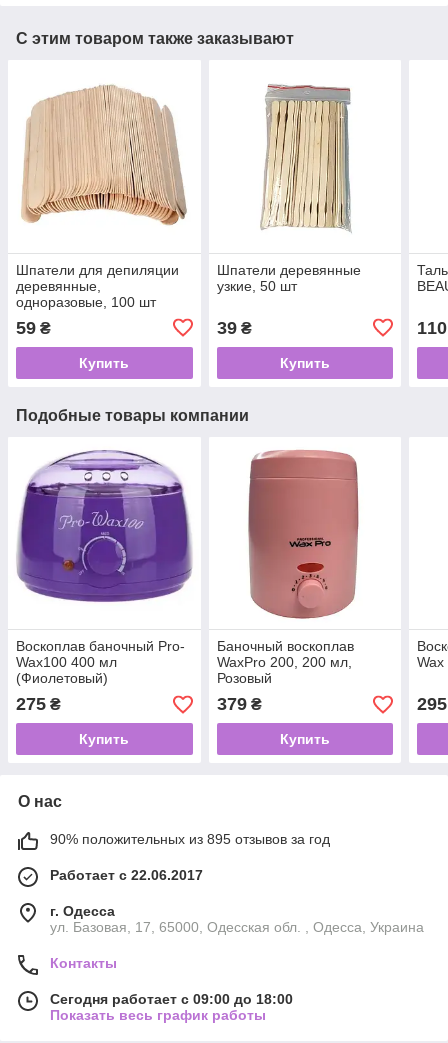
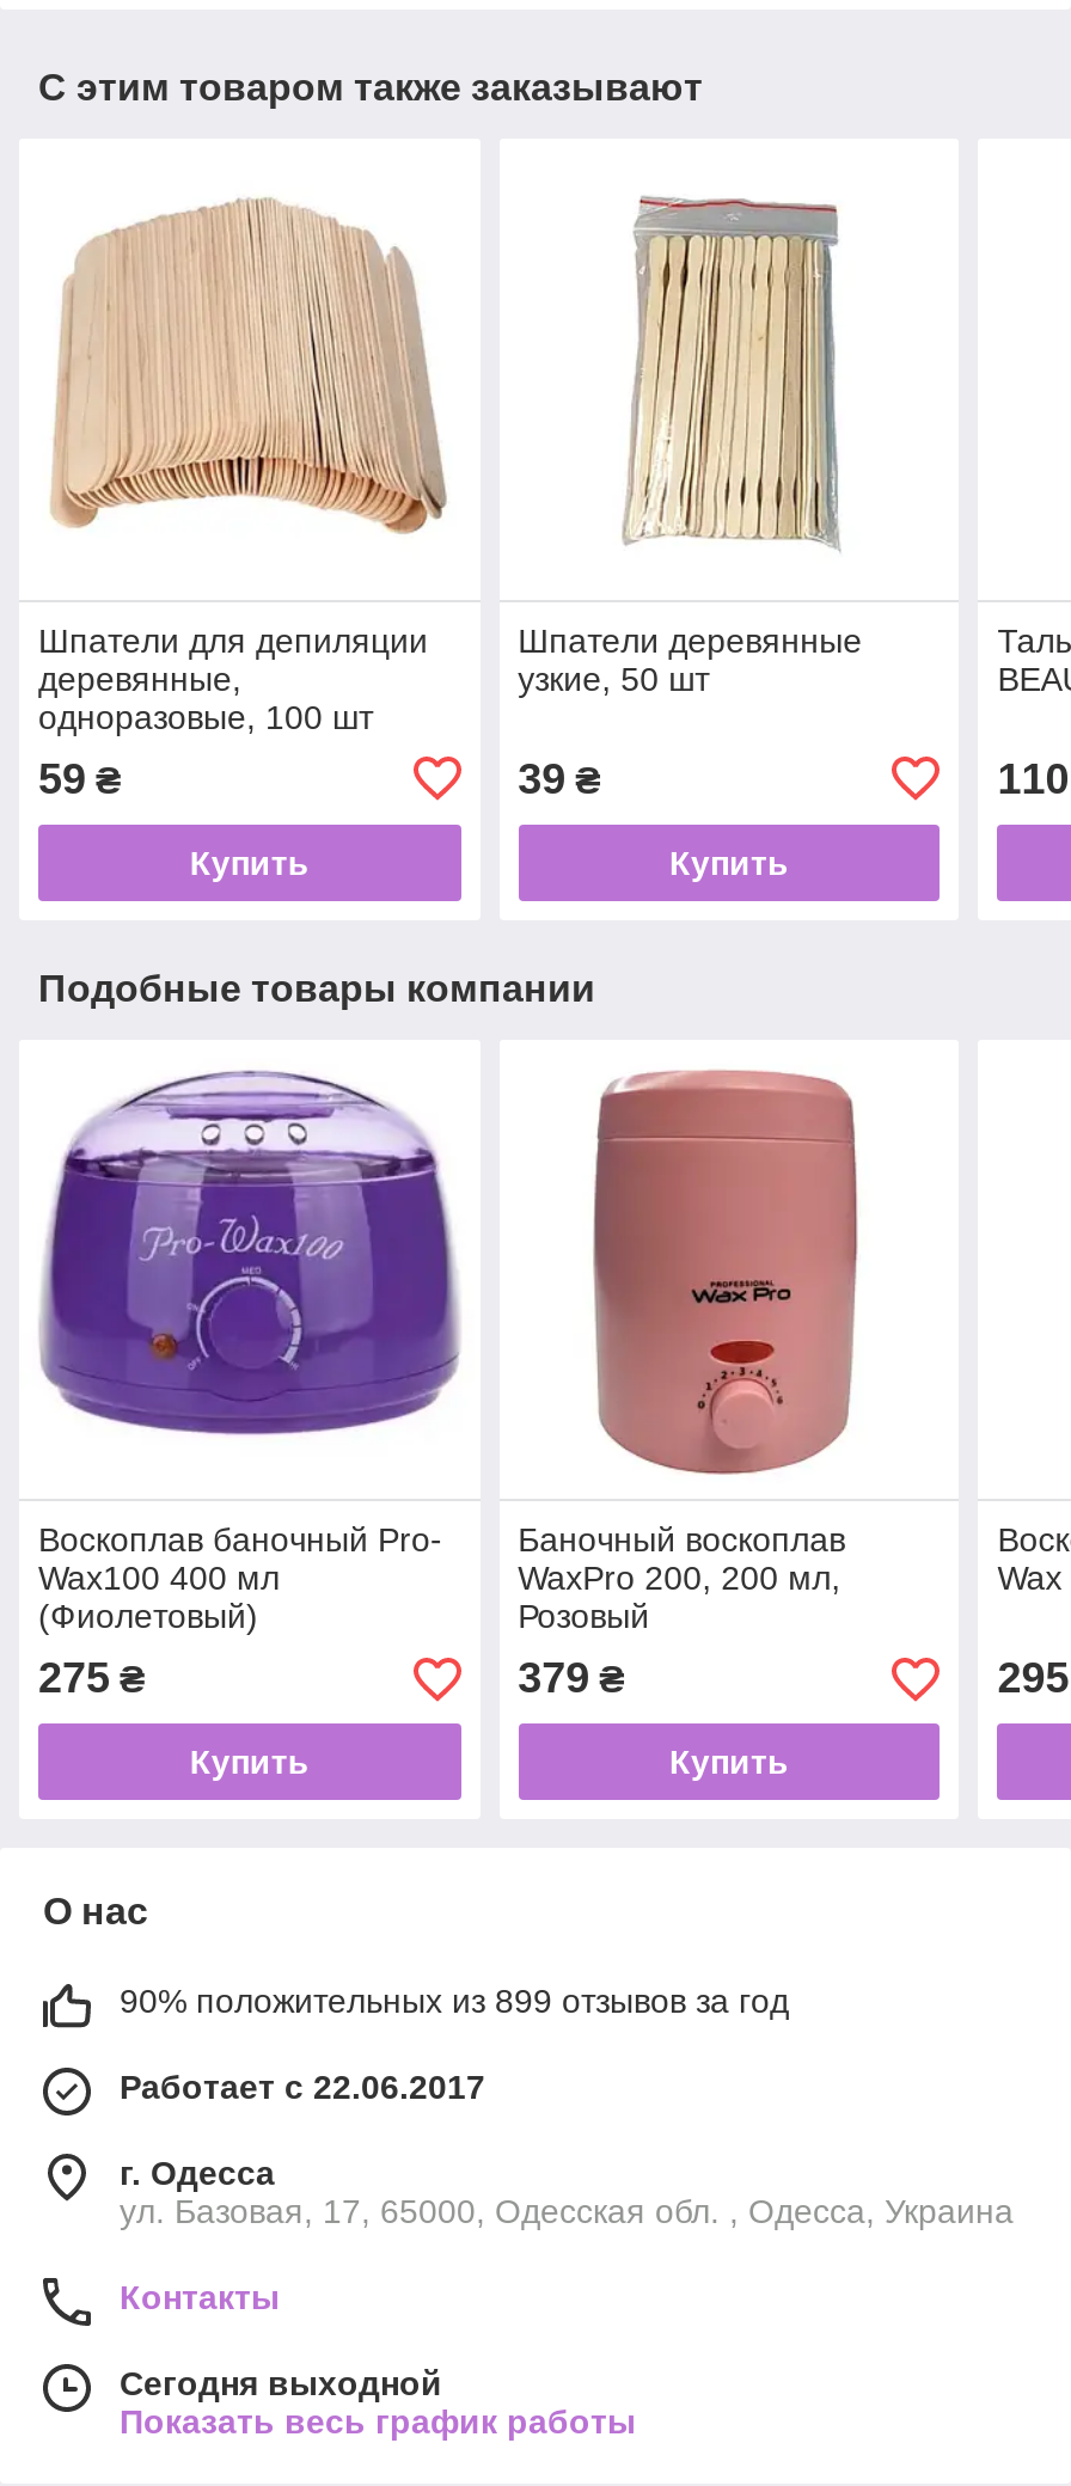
[50,831,330,847] 90% положительных из 895 отзывов за год -> [120,1983,789,2021] 90% положительных из 899 отзывов за год
[50,991,293,1007] Сегодня работает с 09:00 до 18:00 -> [120,2365,442,2404] Сегодня выходной

